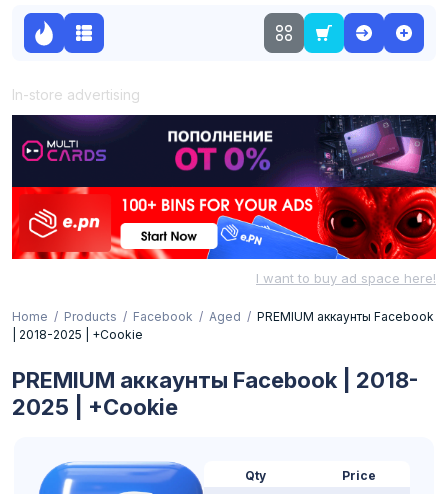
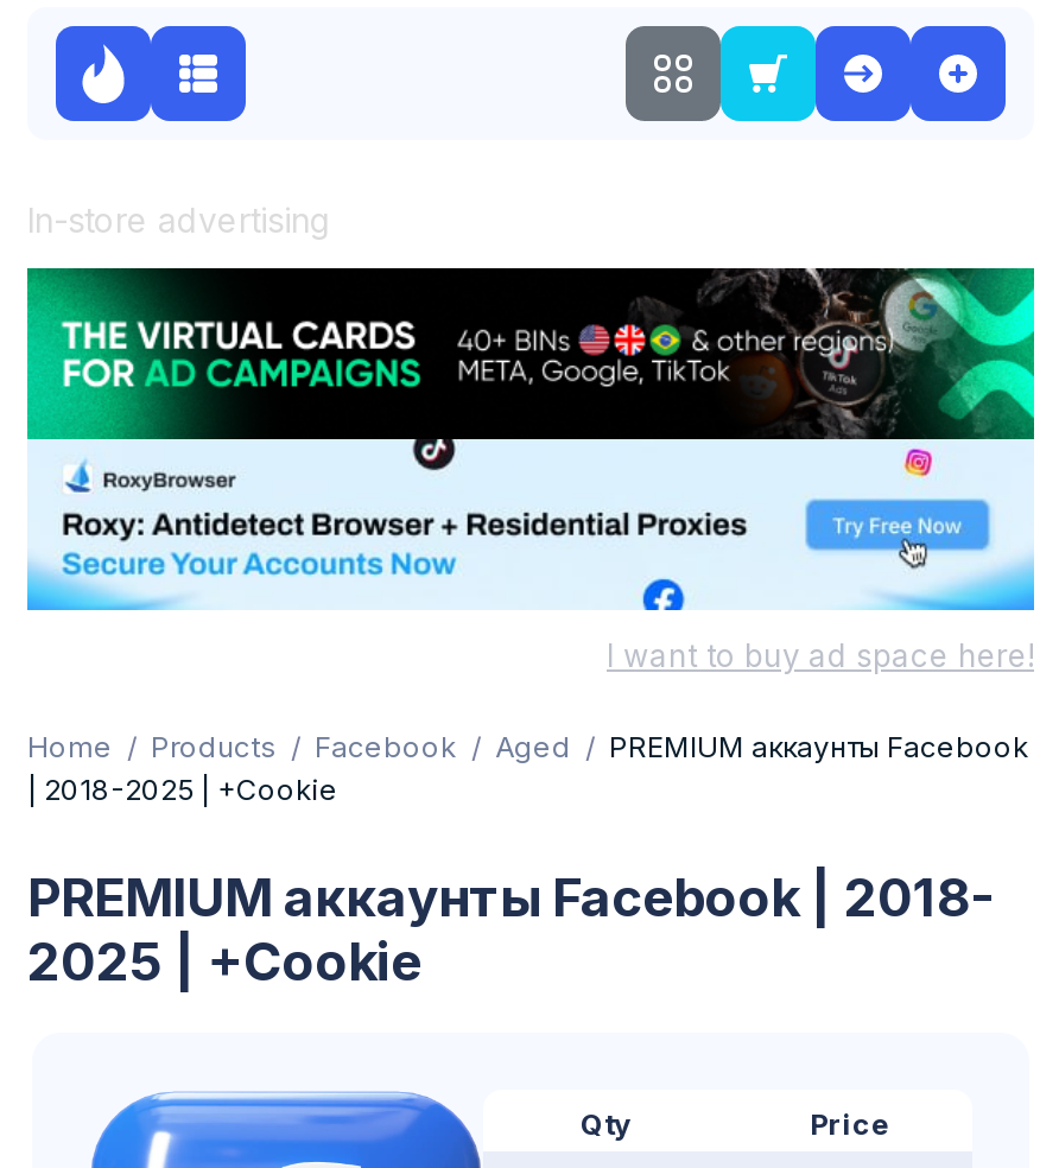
[11,114,437,260] [image] -> [25,266,1036,612] [image]

